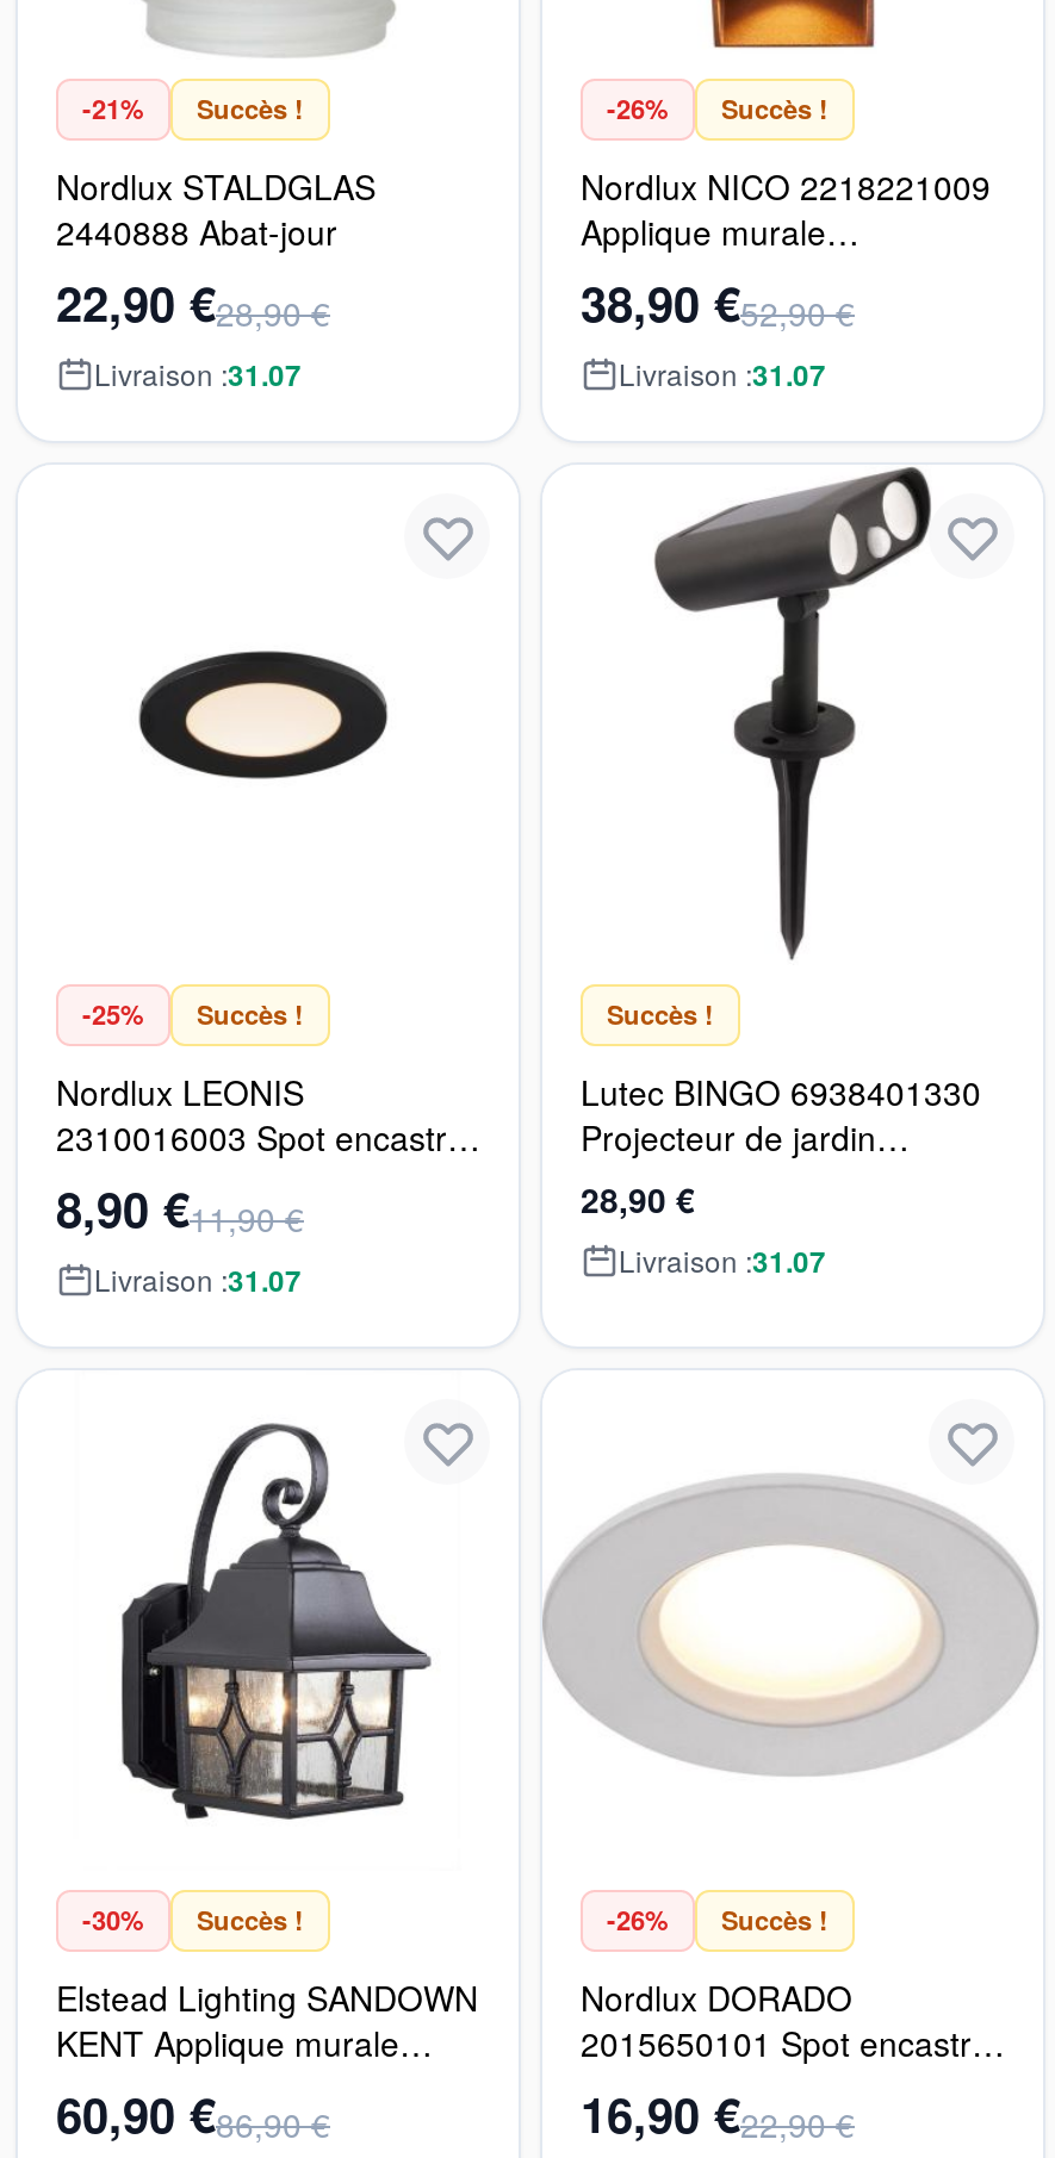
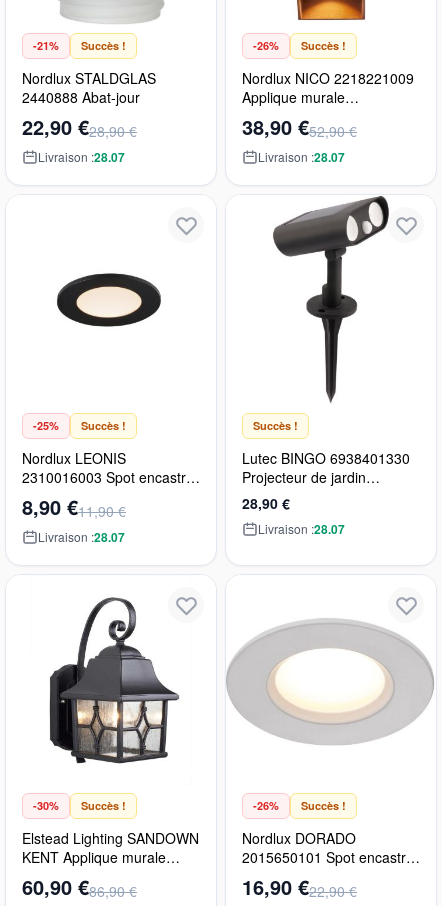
[94,353,302,396] Livraison : 31.07 -> [38,148,125,166] Livraison : 28.07
[619,353,826,396] Livraison : 31.07 -> [258,148,345,166] Livraison : 28.07
[619,1239,826,1282] Livraison : 31.07 -> [258,520,345,538] Livraison : 28.07
[94,1258,302,1301] Livraison : 31.07 -> [38,528,125,546] Livraison : 28.07

